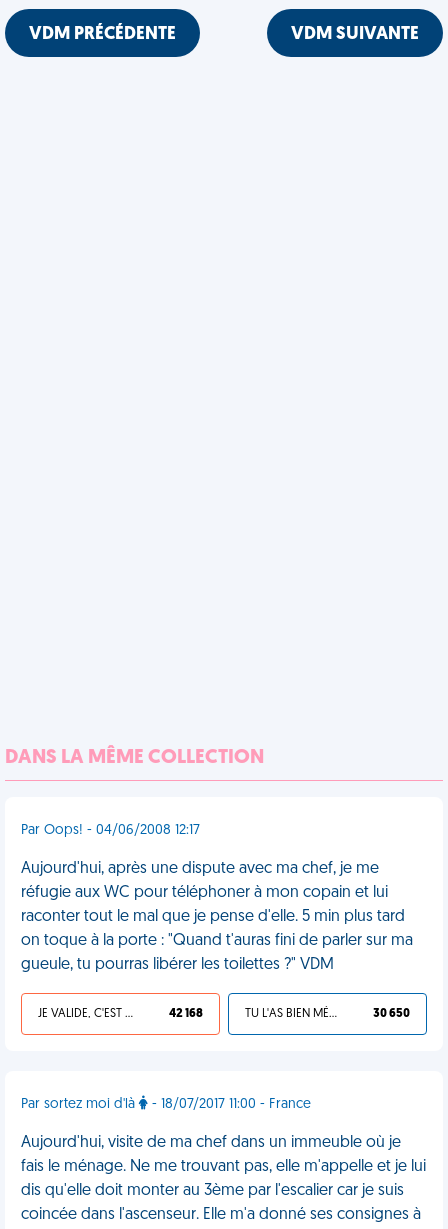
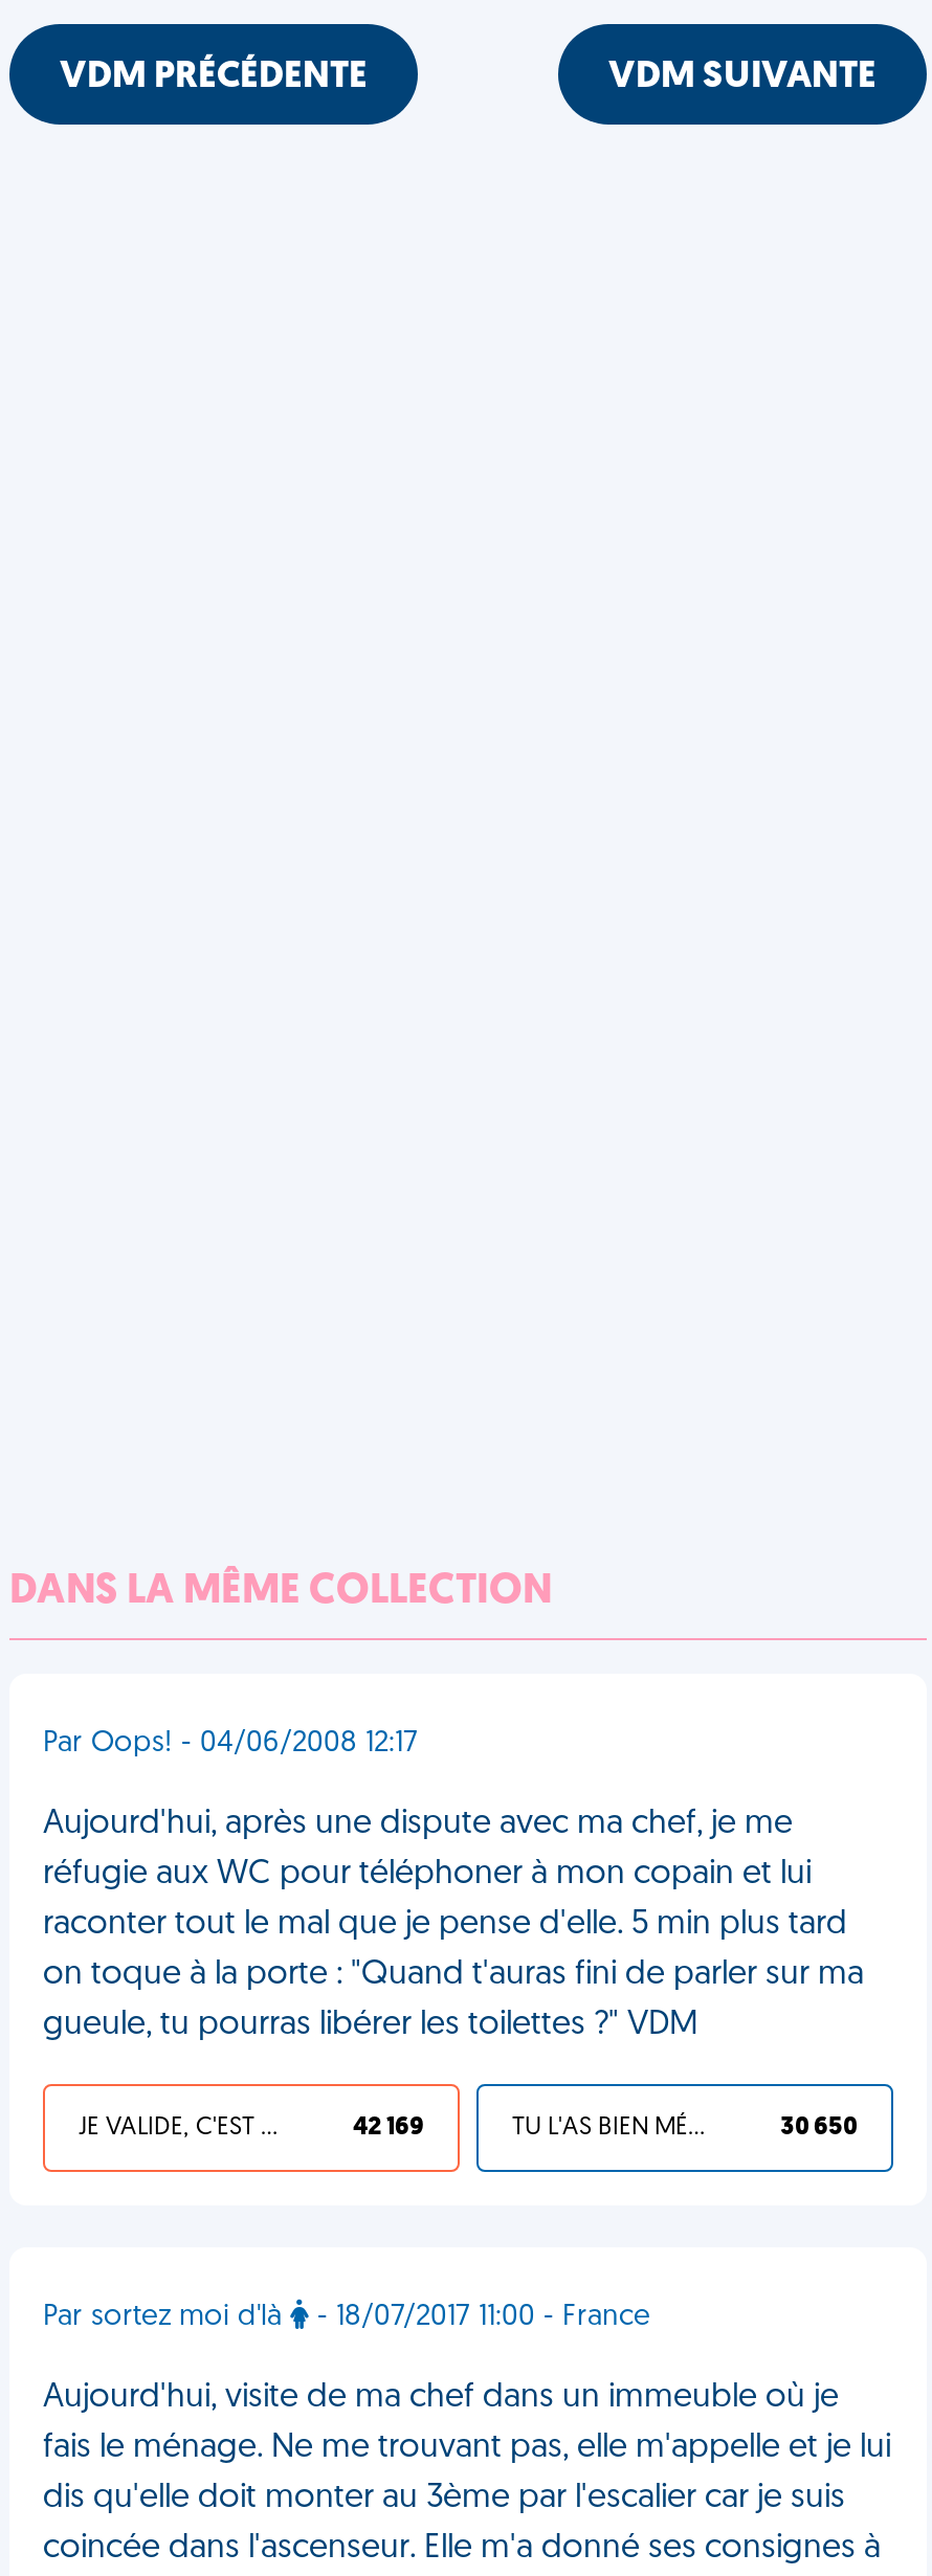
[169,1008,203,1020] 42 168 -> [353,2115,424,2141] 42 169

